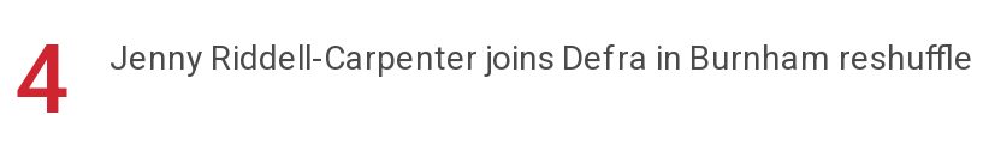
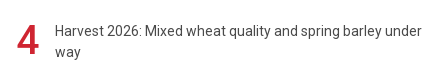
[109,39,973,77] Jenny Riddell-Carpenter joins Defra in Burnham reshuffle -> [55,23,422,60] Harvest 2026: Mixed wheat quality and spring barley under | way

